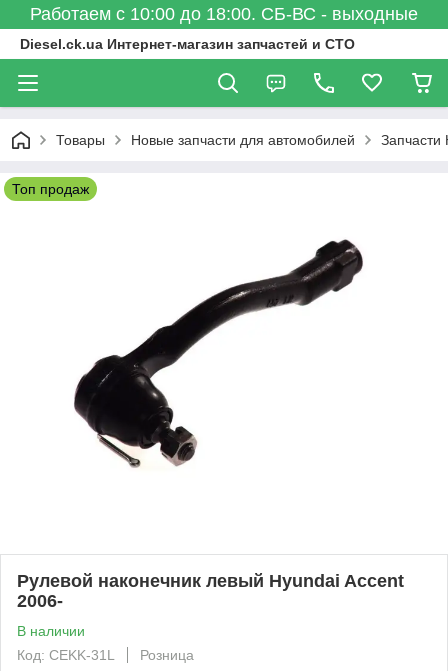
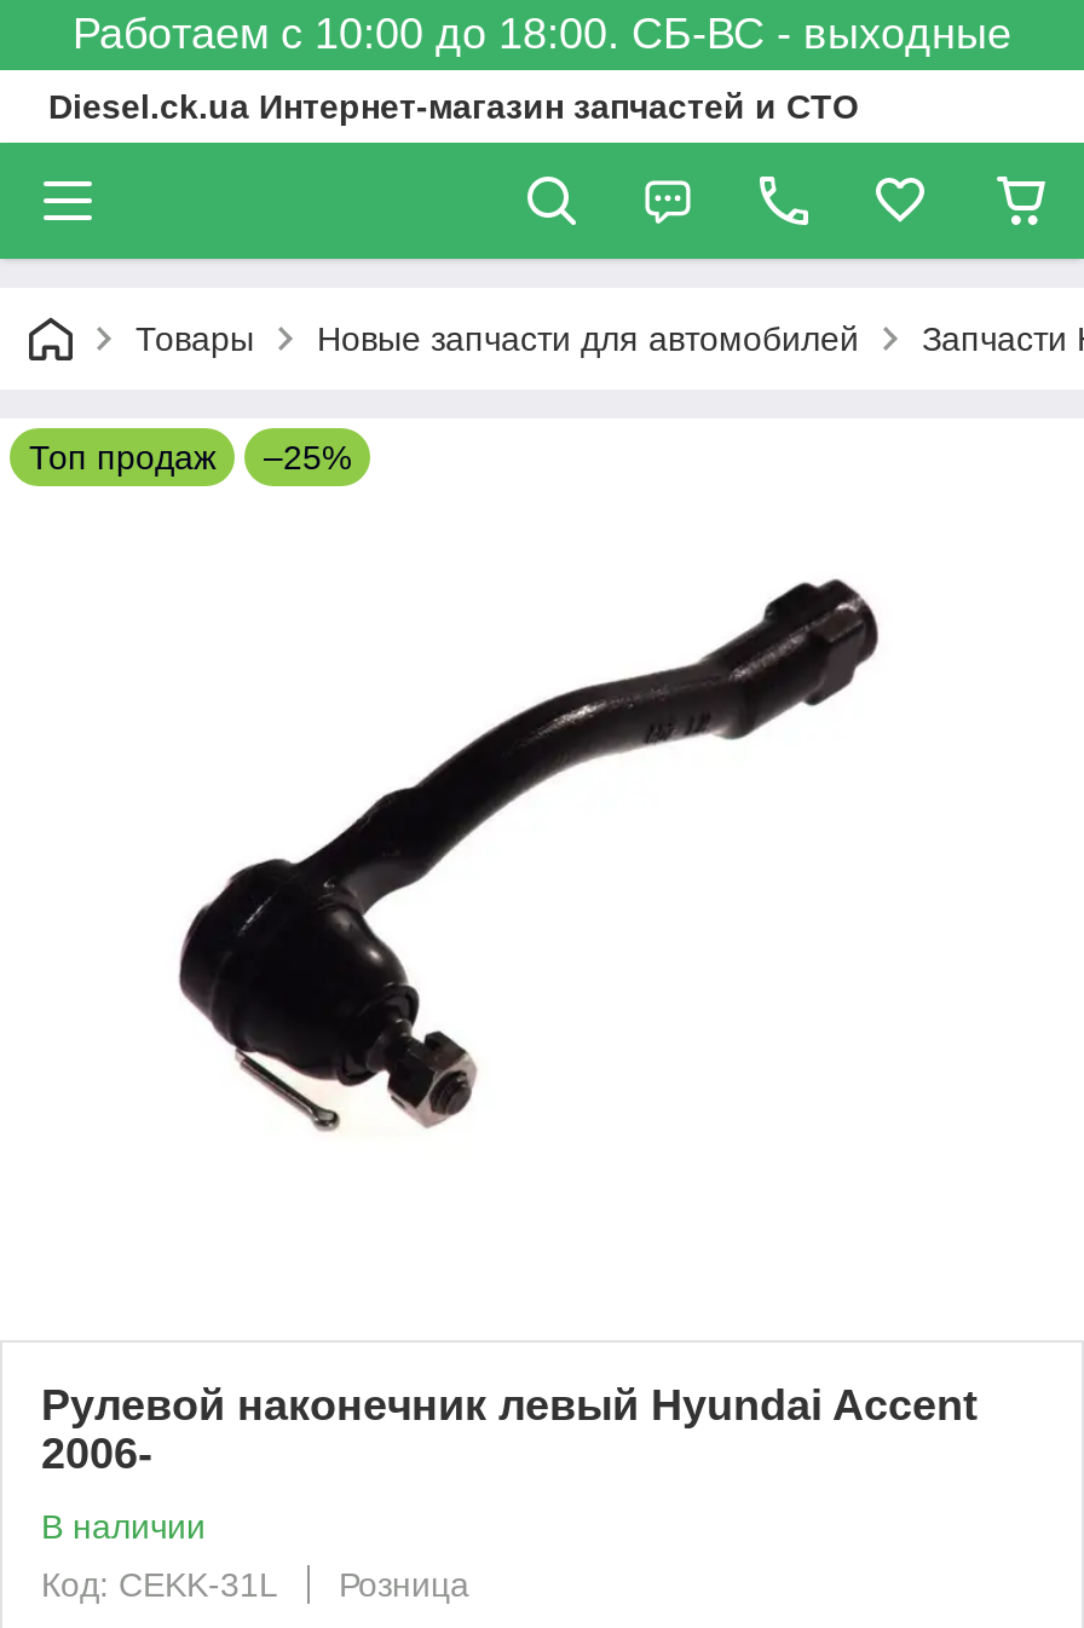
none -> [264,438,351,477] –25%

